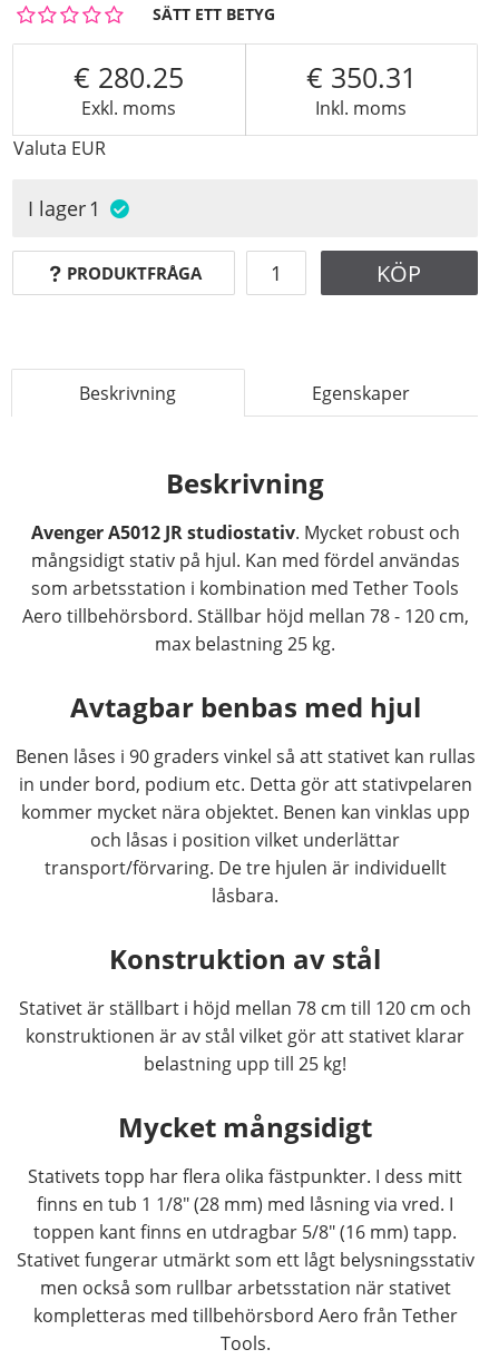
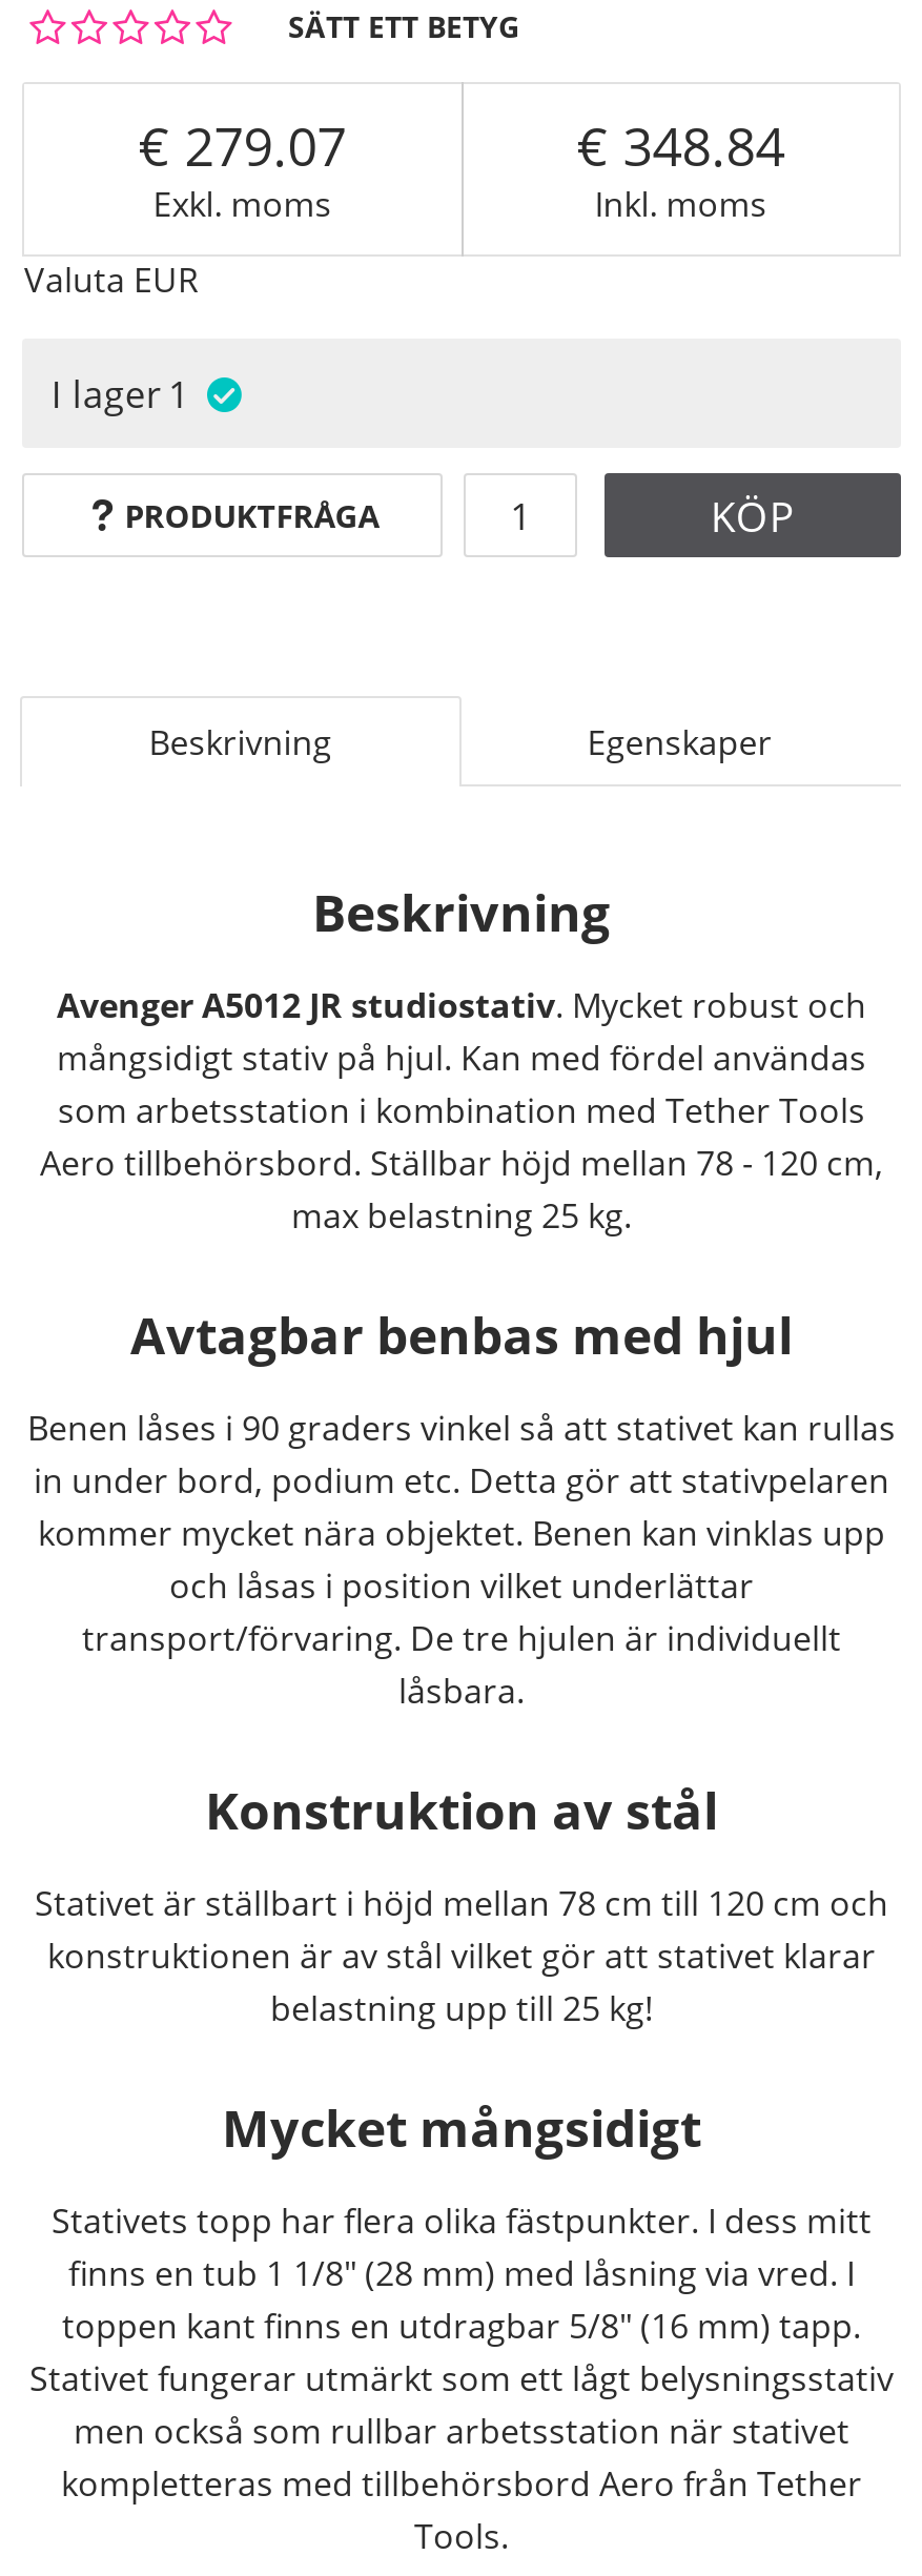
[98,58,184,96] 280.25 -> [184,110,346,181] 279.07
[331,58,416,96] 350.31 -> [623,110,785,181] 348.84

